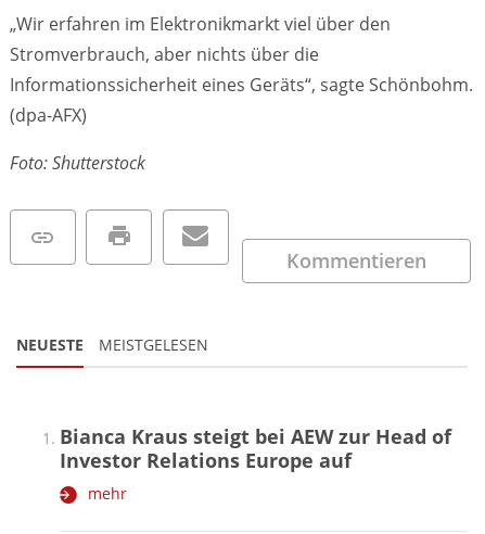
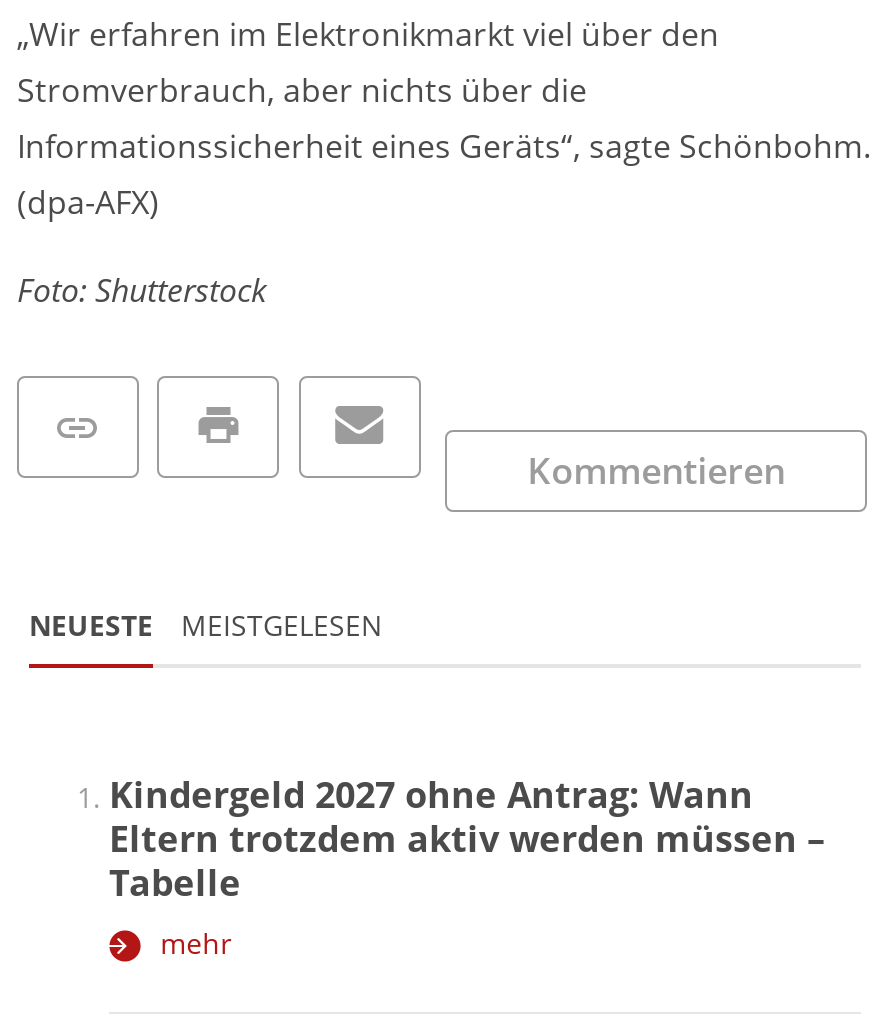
[60,424,451,474] Bianca Kraus steigt bei AEW zur Head of | Investor Relations Europe auf -> [109,771,825,907] Kindergeld 2027 ohne Antrag: Wann | Eltern trotzdem aktiv werden müssen – | Tabelle

